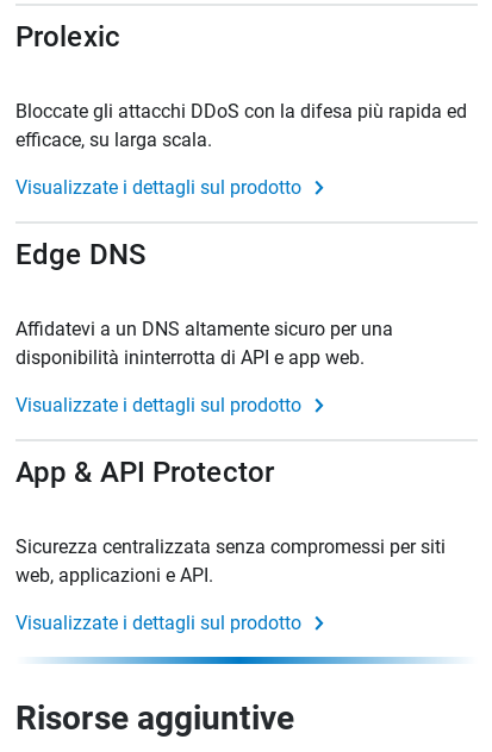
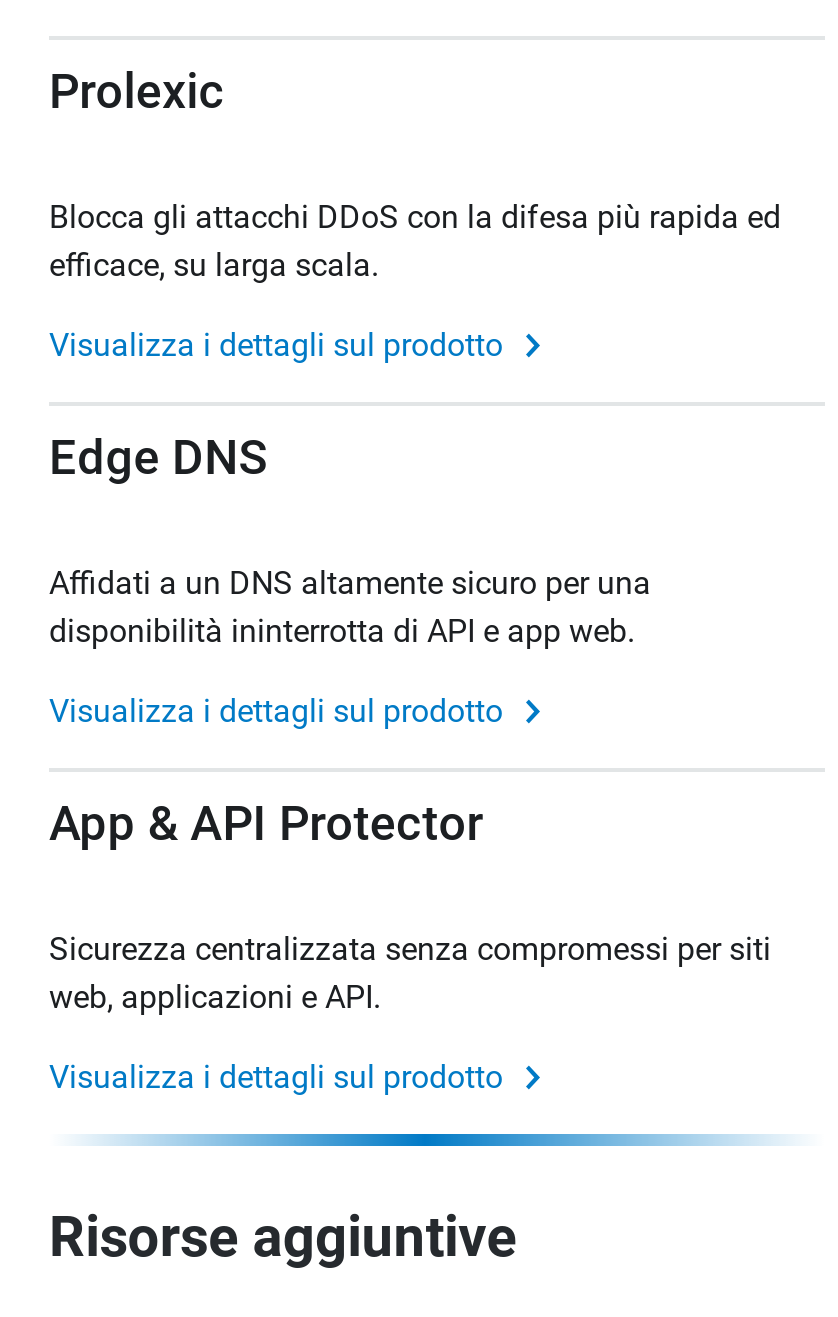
[15,101,467,123] Bloccate gli attacchi DDoS con la difesa più rapida ed -> [49,197,781,235] Blocca gli attacchi DDoS con la difesa più rapida ed
[15,177,301,199] Visualizzate i dettagli sul prodotto -> [49,325,503,363] Visualizza i dettagli sul prodotto
[15,318,393,341] Affidatevi a un DNS altamente sicuro per una -> [49,563,651,601] Affidati a un DNS altamente sicuro per una
[15,394,301,417] Visualizzate i dettagli sul prodotto -> [49,691,503,729] Visualizza i dettagli sul prodotto
[15,612,301,635] Visualizzate i dettagli sul prodotto -> [49,1057,503,1095] Visualizza i dettagli sul prodotto

